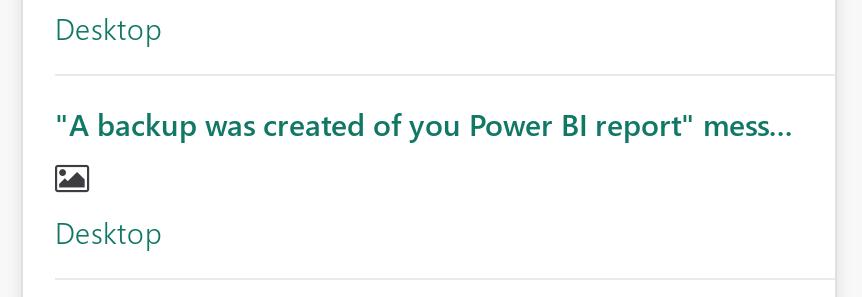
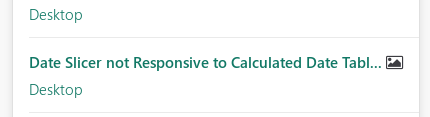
[55,105,793,145] "A backup was created of you Power BI report" mess... -> [29,52,386,72] Date Slicer not Responsive to Calculated Date Tabl...

